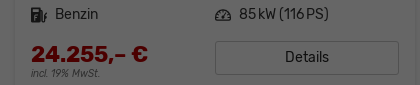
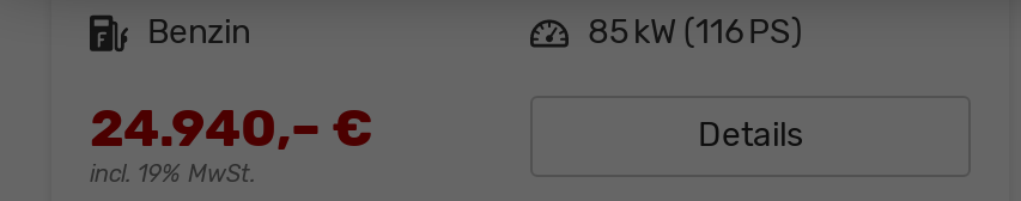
[31,41,148,68] 24.255,– € -> [90,95,372,159] 24.940,– €

